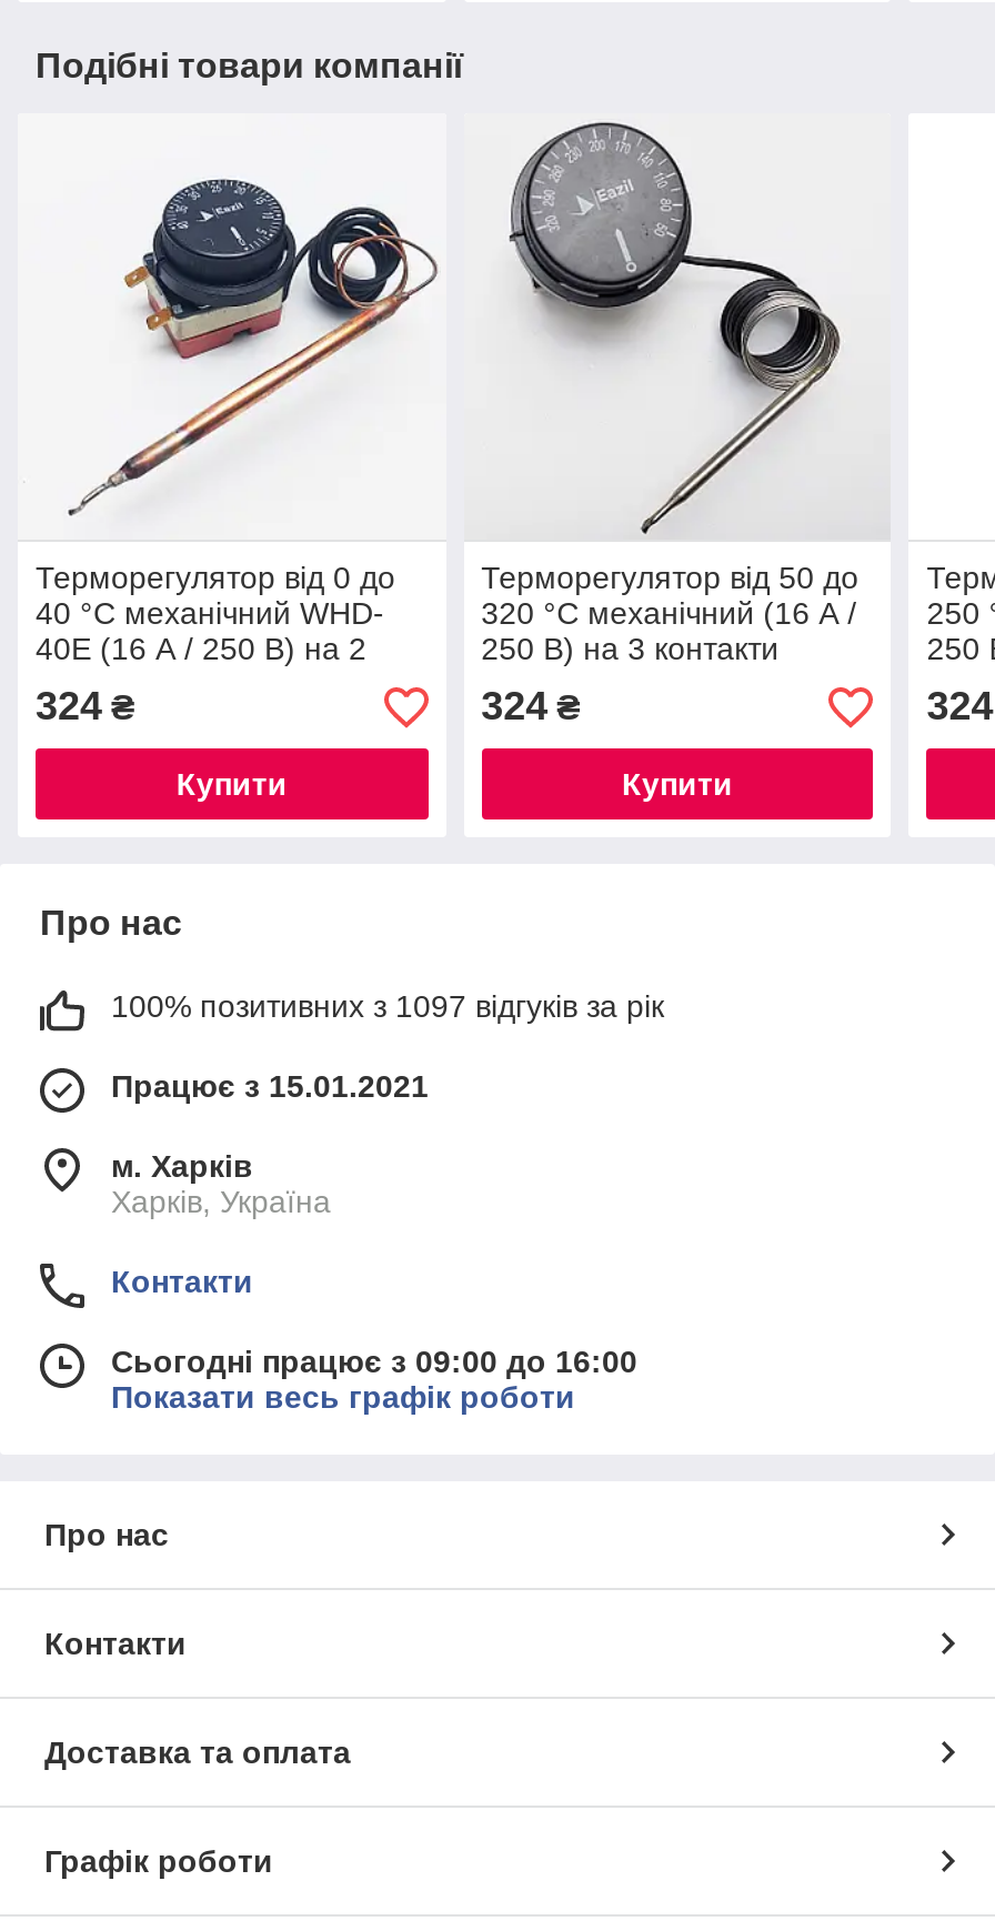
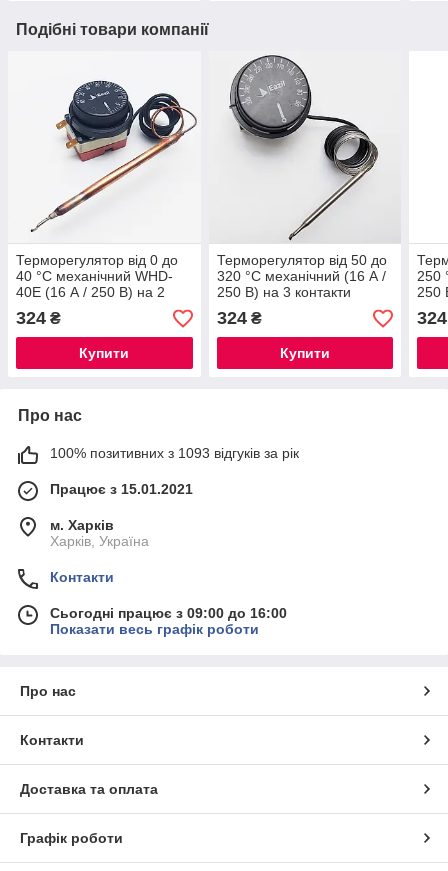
[111,989,664,1025] 100% позитивних з 1097 відгуків за рік -> [50,445,299,461] 100% позитивних з 1093 відгуків за рік

